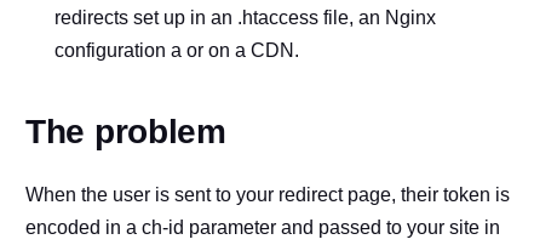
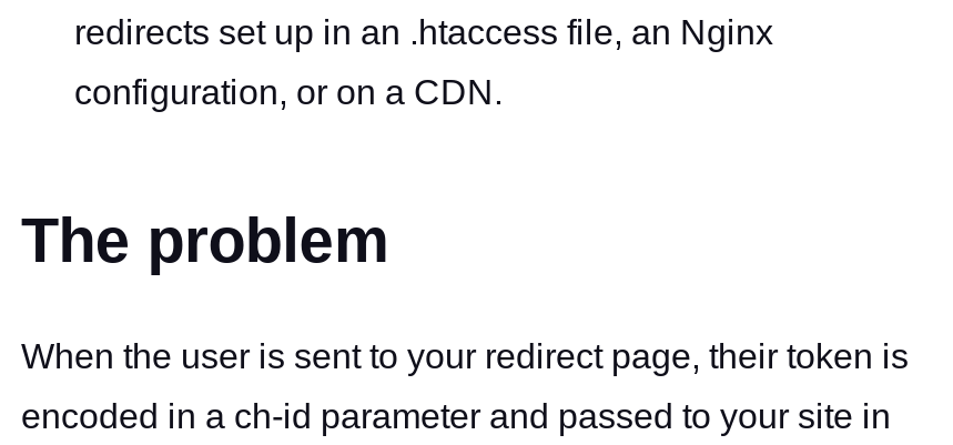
[54,40,299,61] configuration a or on a CDN. -> [74,73,503,111] configuration, or on a CDN.

